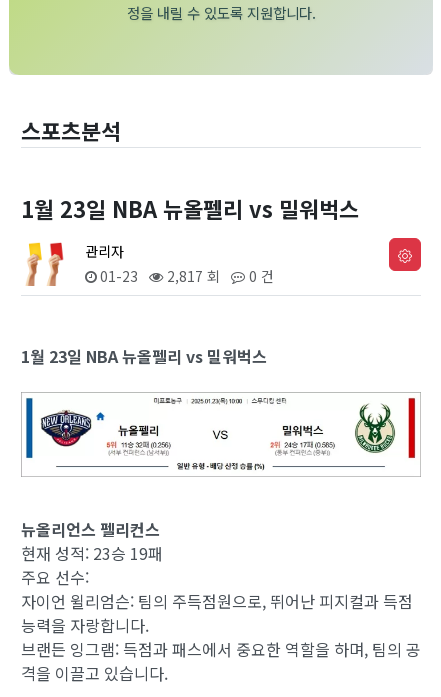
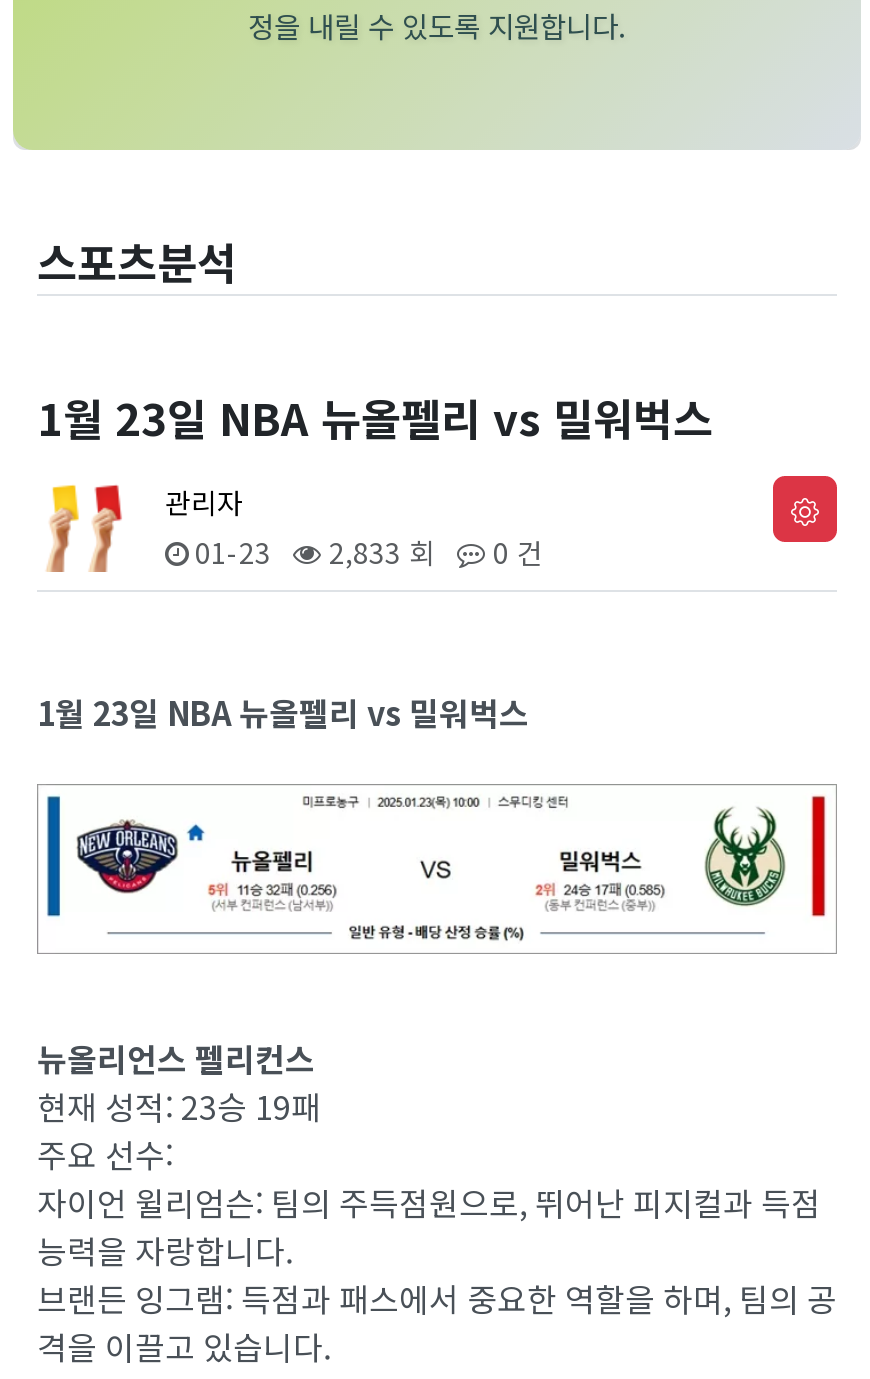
[97,266,274,286] 01-23 2,817 회 0 건 -> [189,532,543,572] 01-23 2,833 회 0 건

